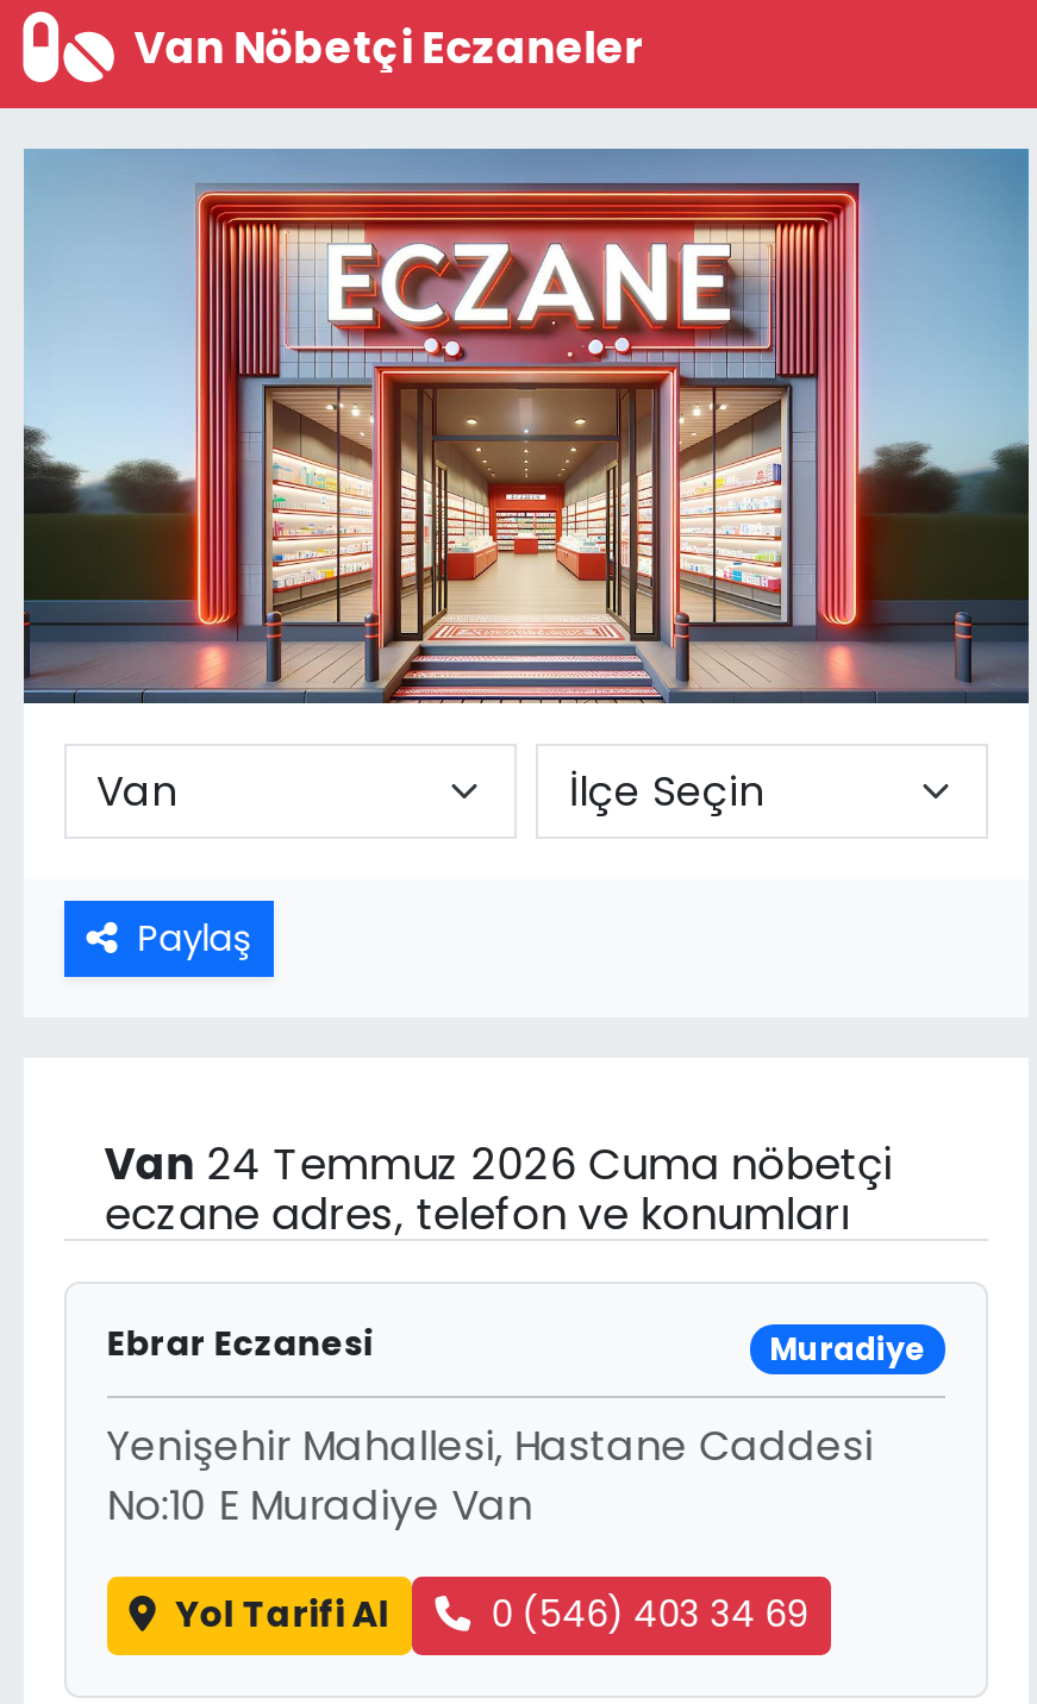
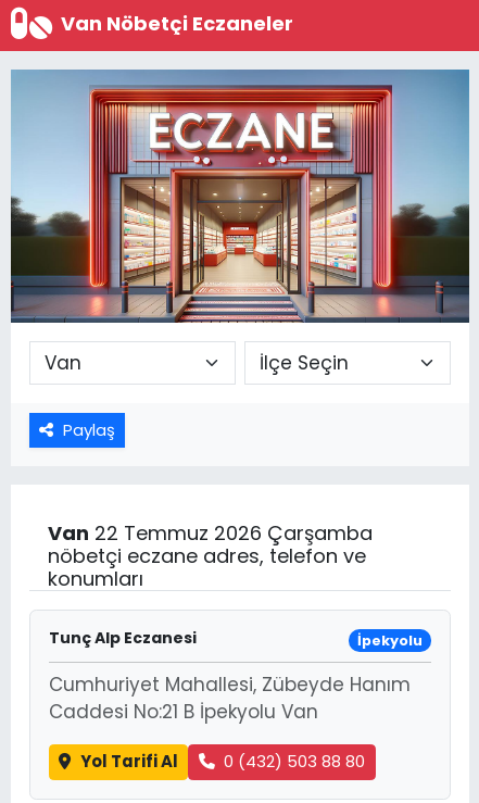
[104,1134,892,1244] Van 24 Temmuz 2026 Cuma nöbetçi | eczane adres, telefon ve konumları -> [48,520,372,592] Van 22 Temmuz 2026 Çarşamba | nöbetçi eczane adres, telefon ve | konumları
[107,1320,926,1369] Ebrar Eczanesi | Muradiye -> [49,627,423,649] Tunç Alp Eczanesi | İpekyolu
[107,1417,873,1534] Yenişehir Mahallesi, Hastane Caddesi | No:10 E Muradiye Van -> [49,672,410,725] Cumhuriyet Mahallesi, Zübeyde Hanım | Caddesi No:21 B İpekyolu Van
[491,1589,808,1639] 0 (546) 403 34 69 -> [224,750,365,773] 0 (432) 503 88 80

